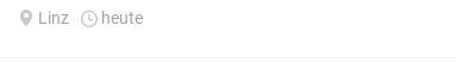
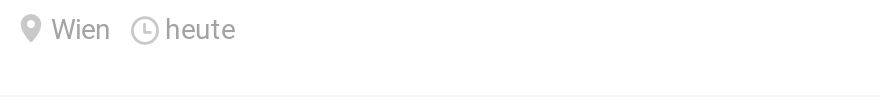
[35,8,69,27] Linz -> [45,13,111,45] Wien

